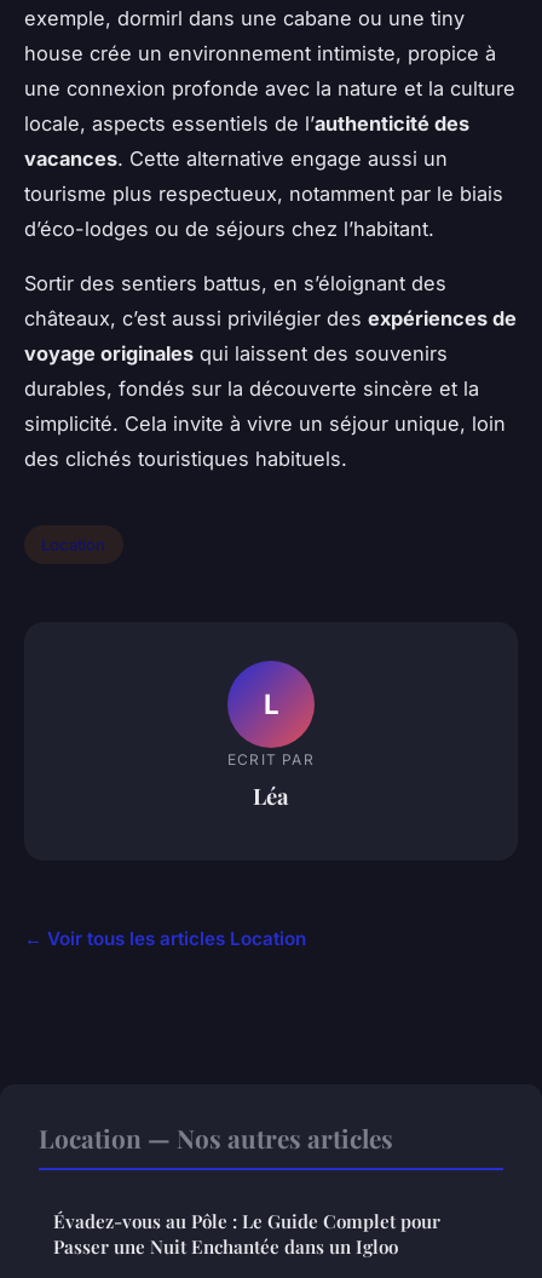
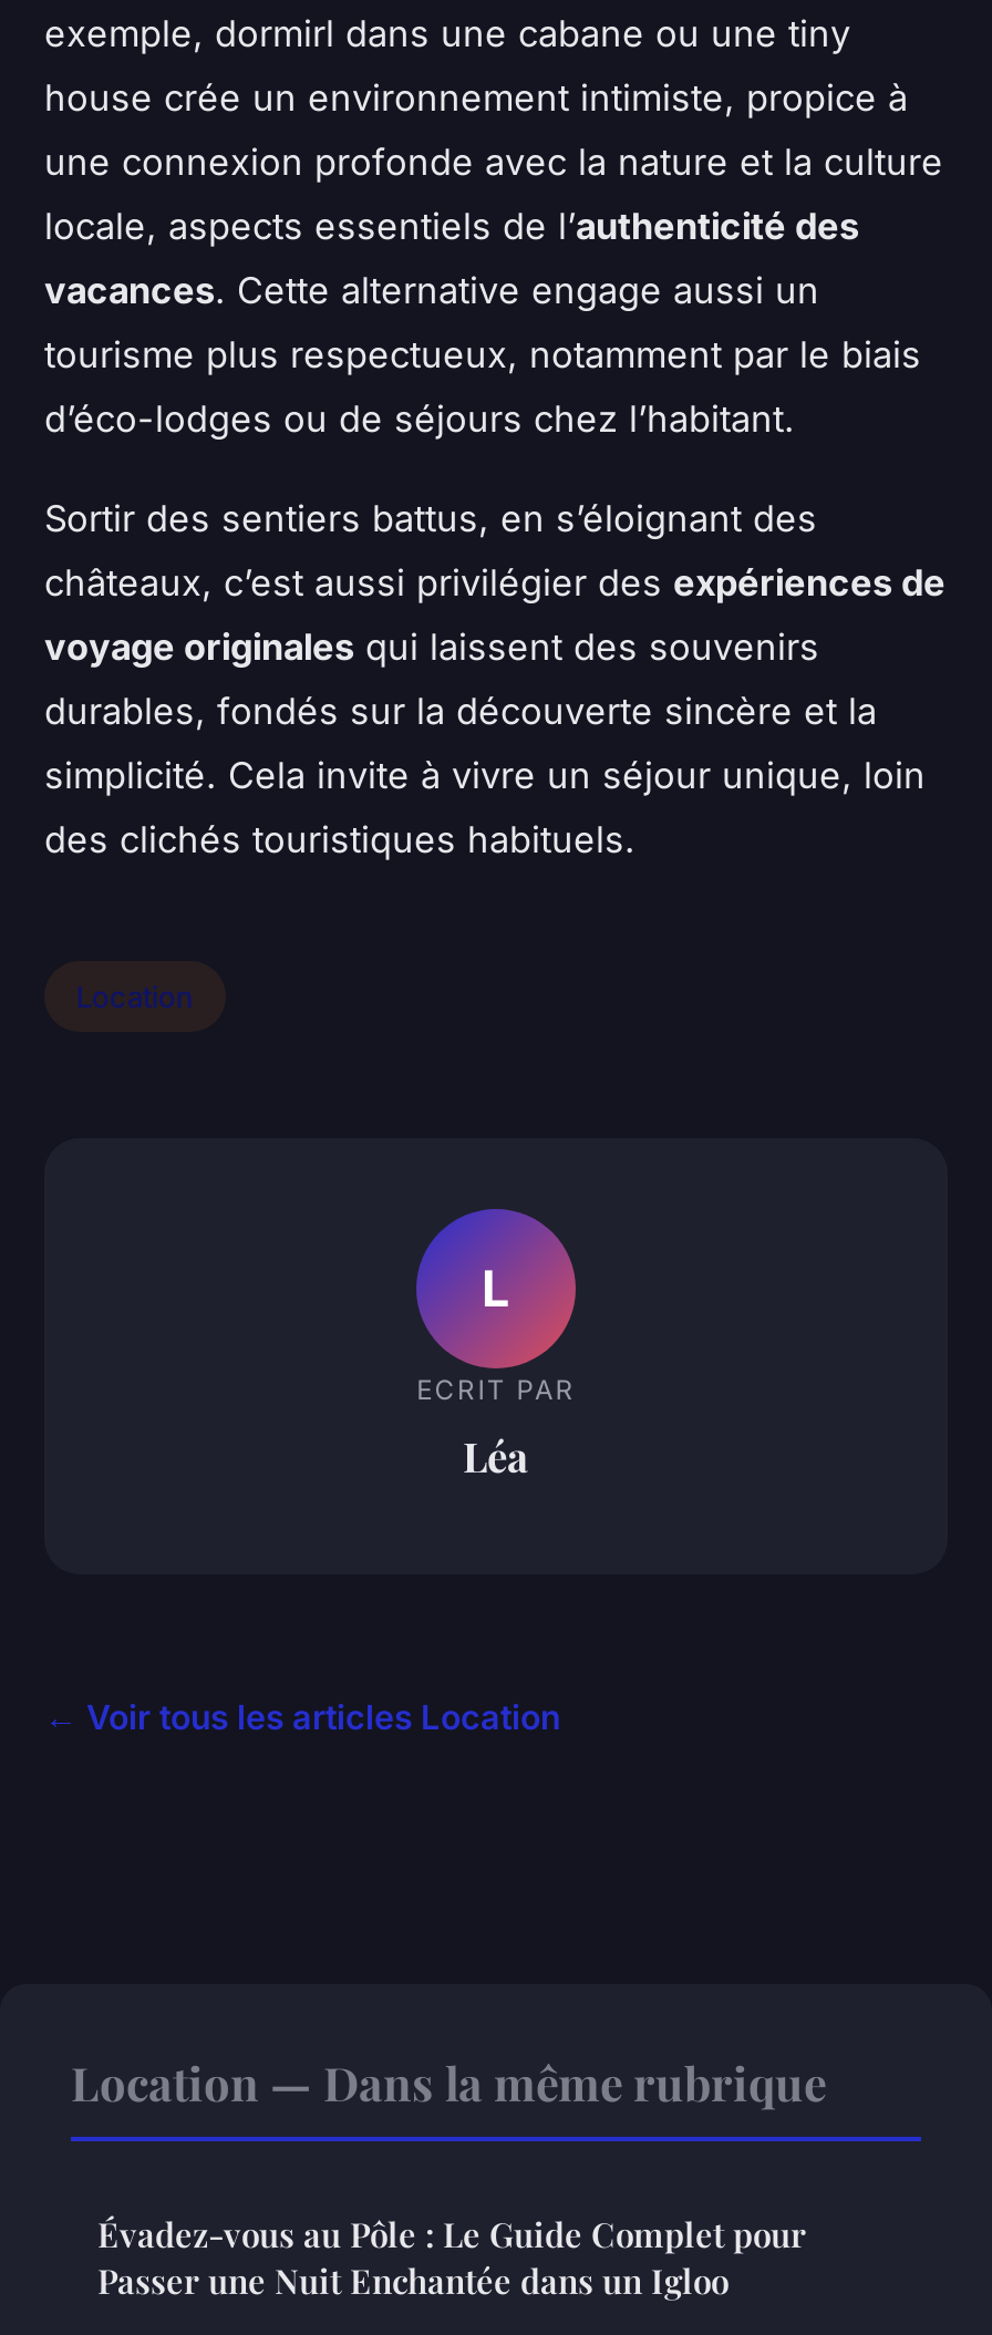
[39,1121,393,1154] Location — Nos autres articles -> [71,2050,826,2112] Location — Dans la même rubrique

